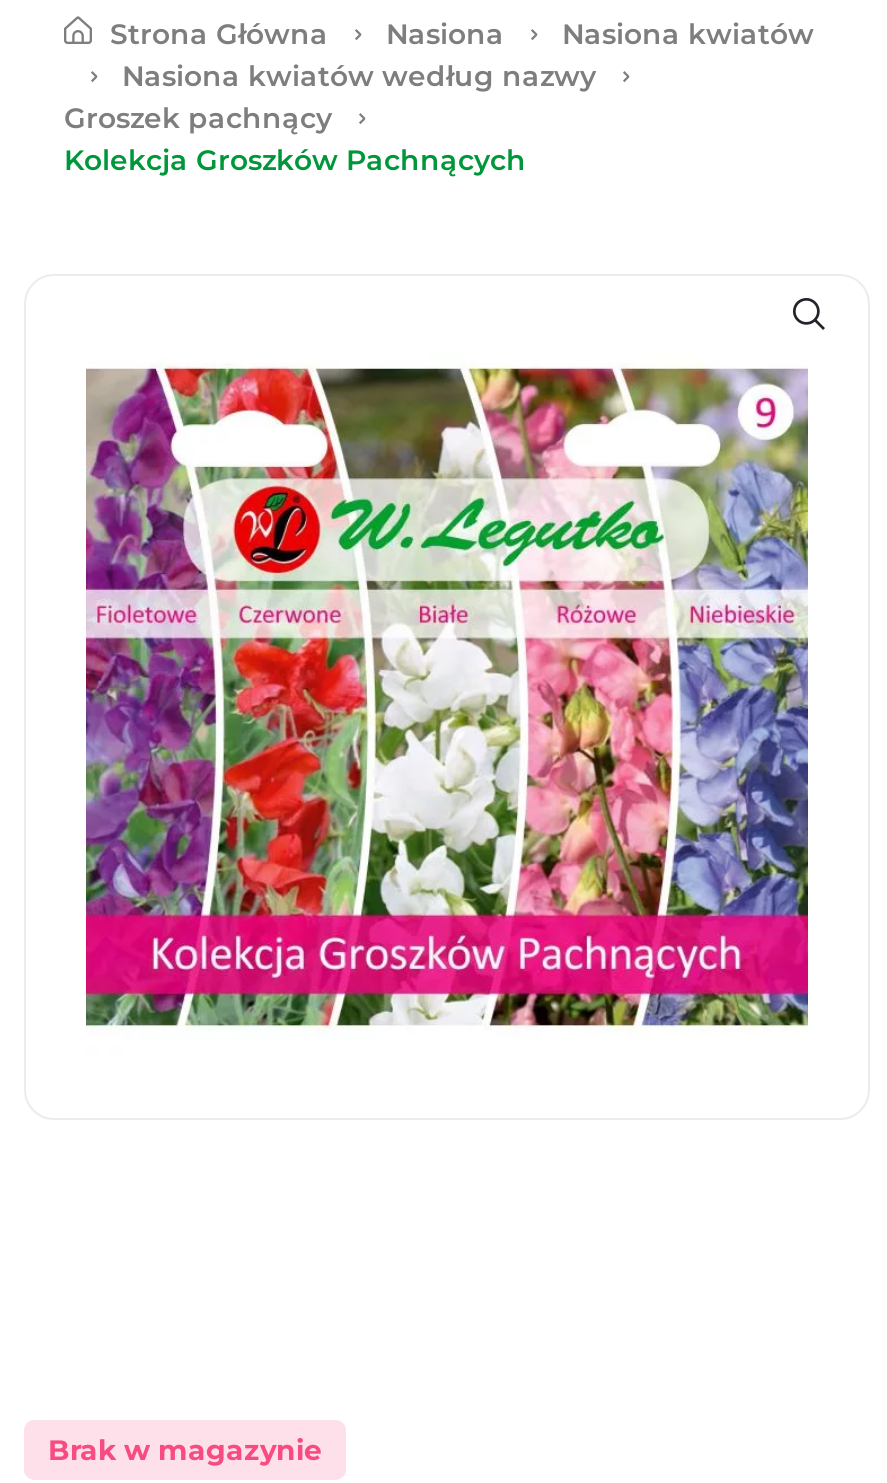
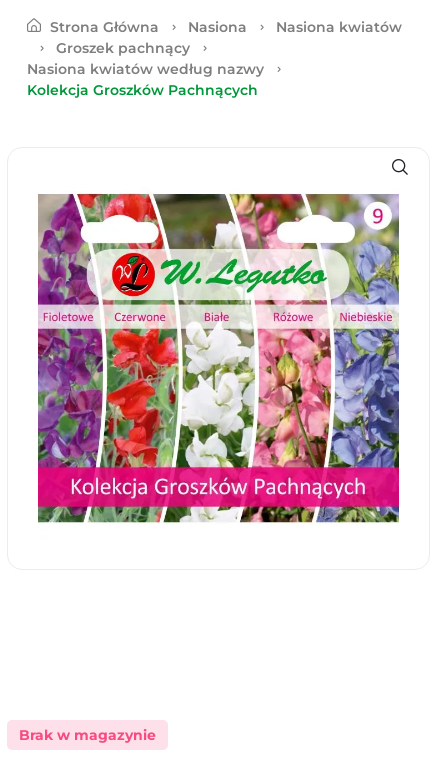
moved [122,58,596,94] -> [27,60,264,78]: Nasiona kwiatów według nazwy
moved [64,100,332,136] -> [56,39,190,57]: Groszek pachnący

